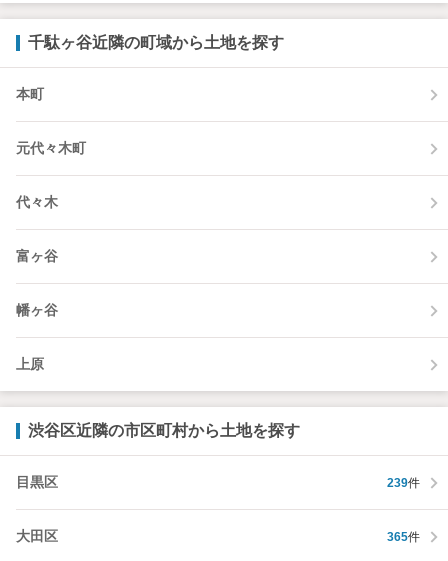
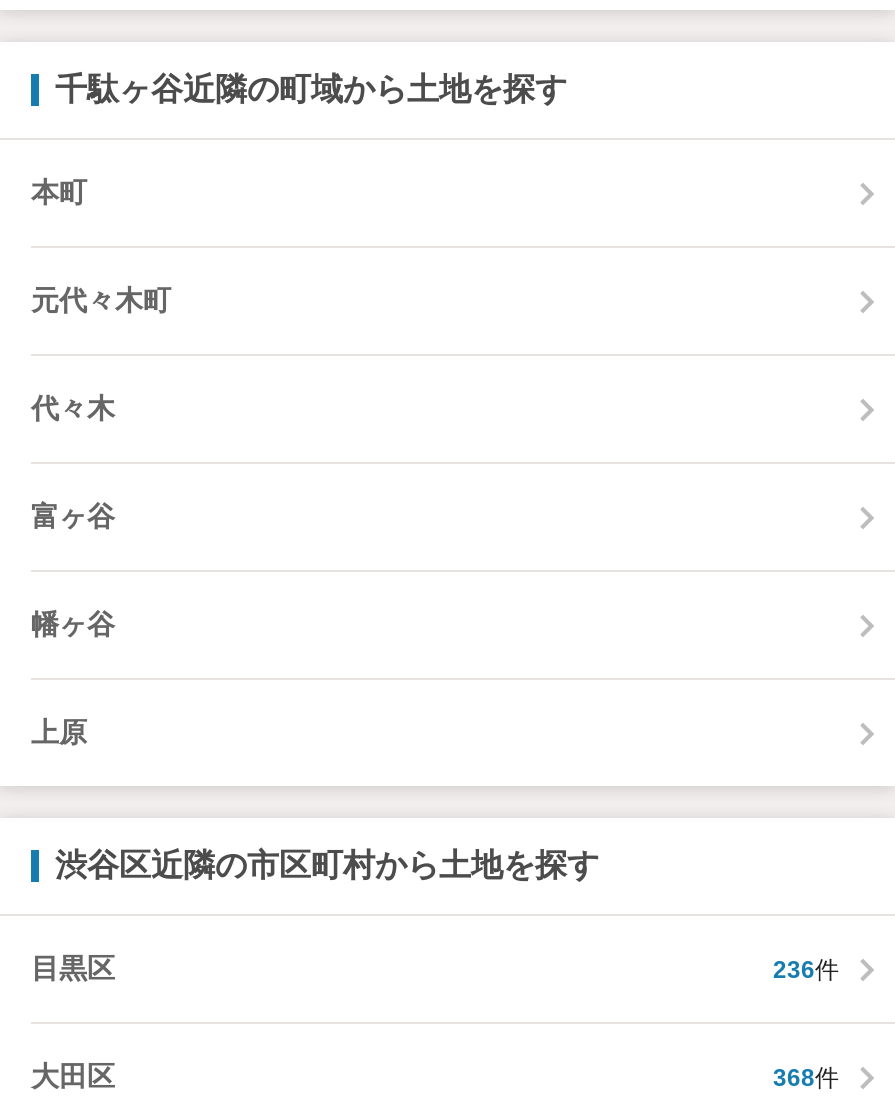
[387,475,420,489] 239件 -> [773,955,839,983] 236件
[387,529,420,543] 365件 -> [773,1063,839,1091] 368件

